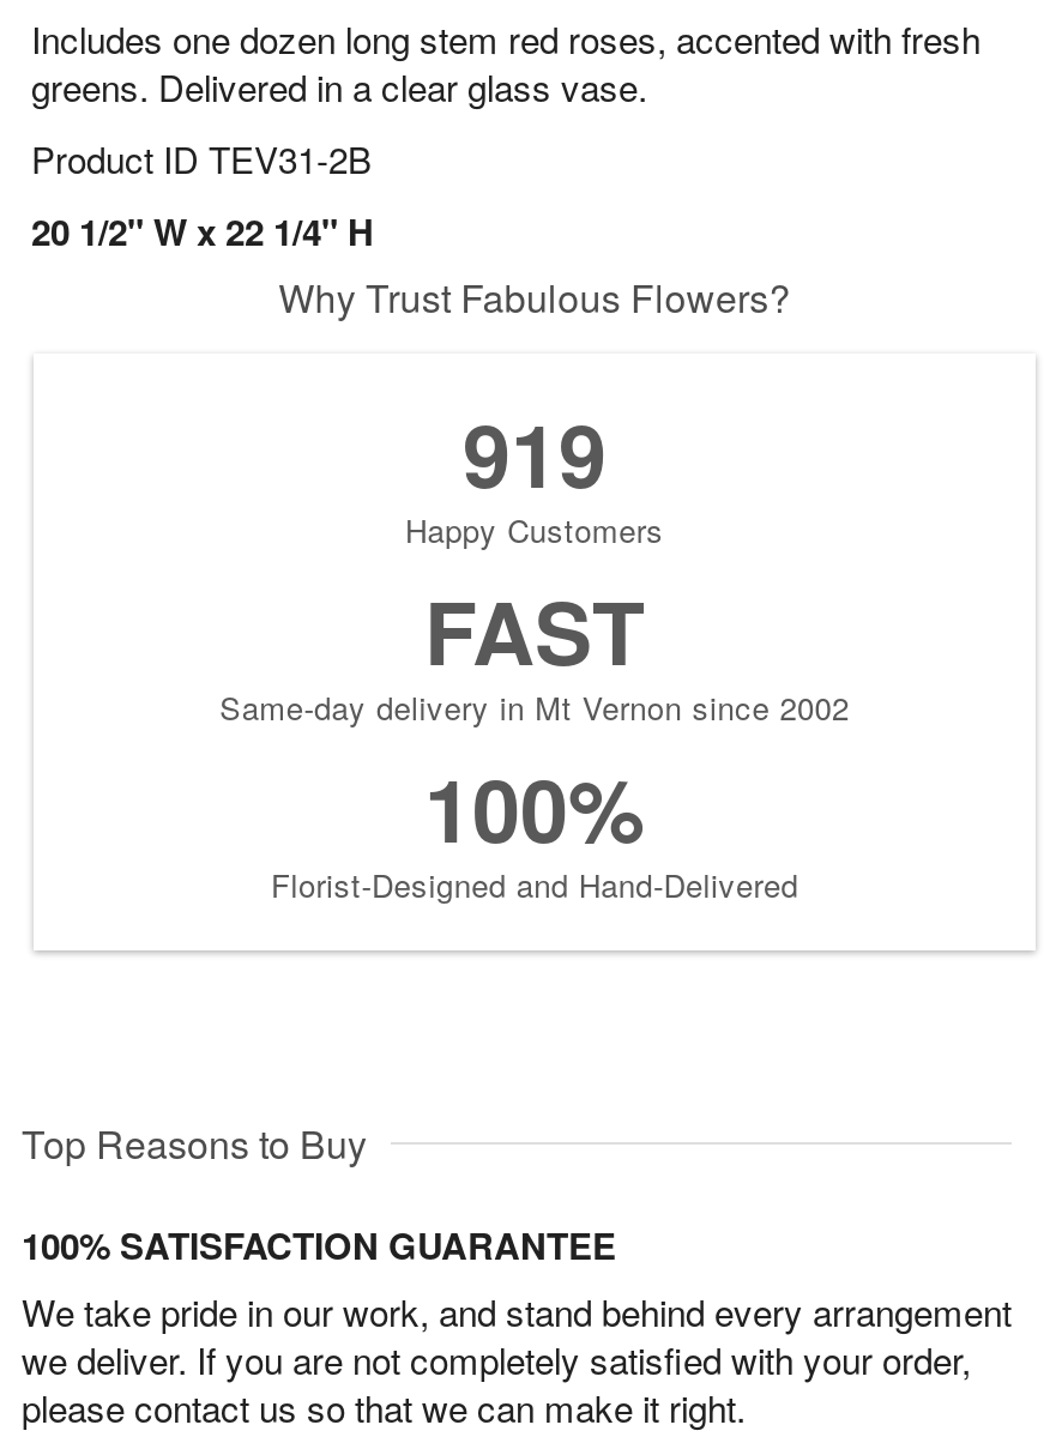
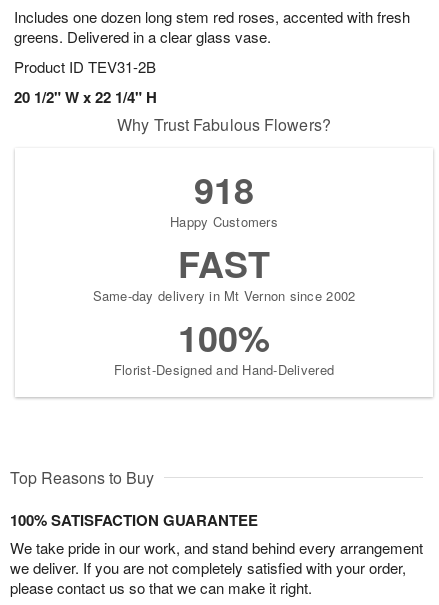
[463,390,607,515] 919 -> [194,163,254,215] 918

